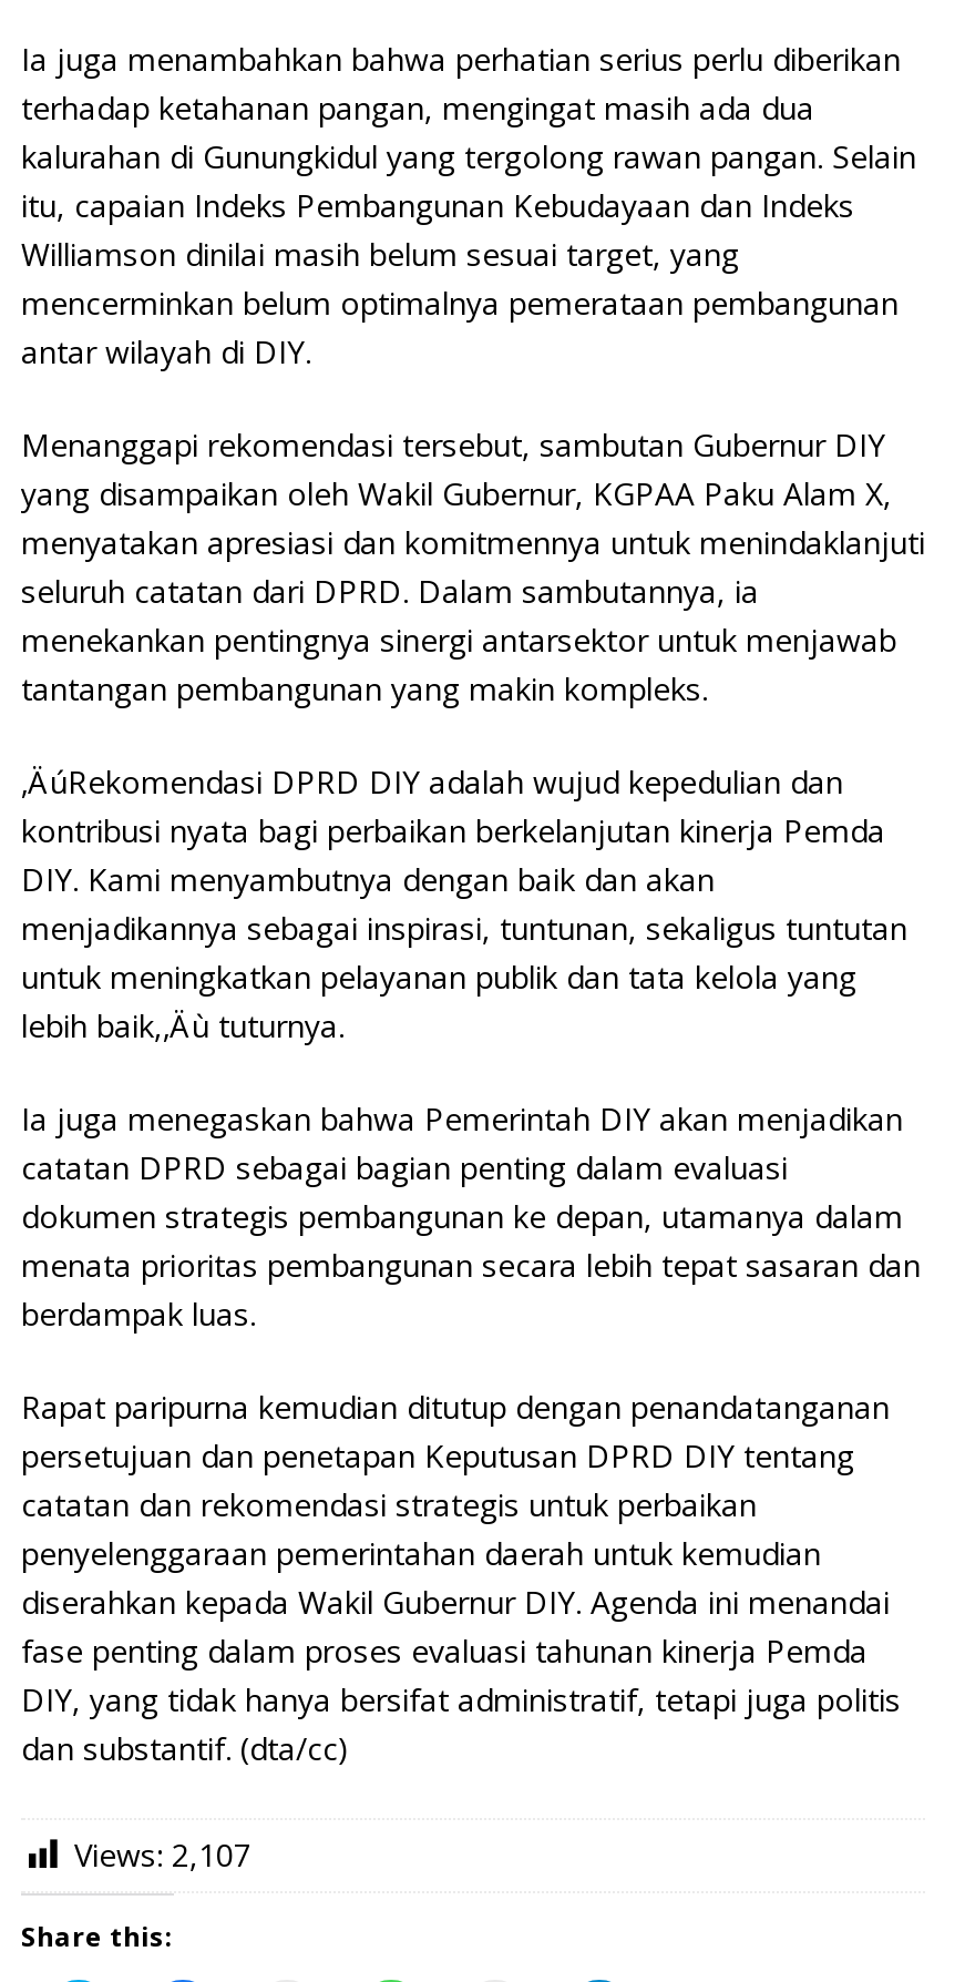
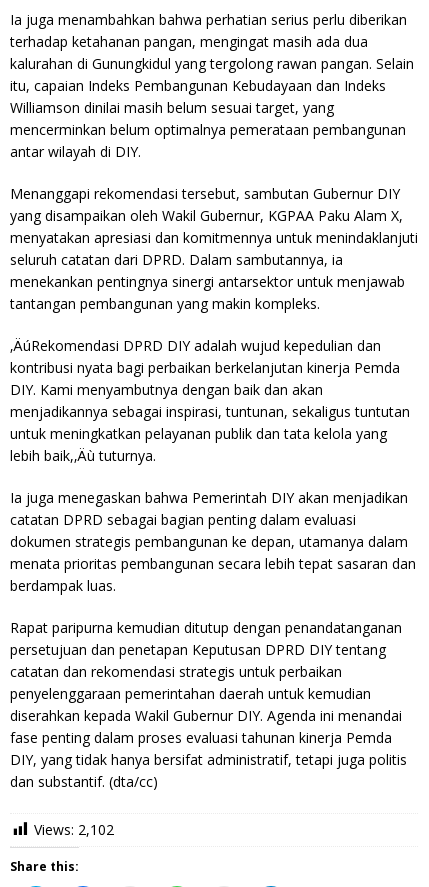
[74,1834,251,1876] Views: 2,107 -> [34,820,114,839] Views: 2,102

